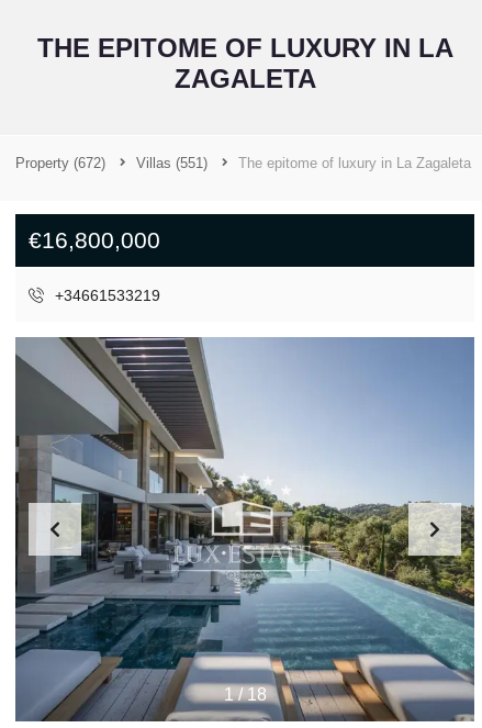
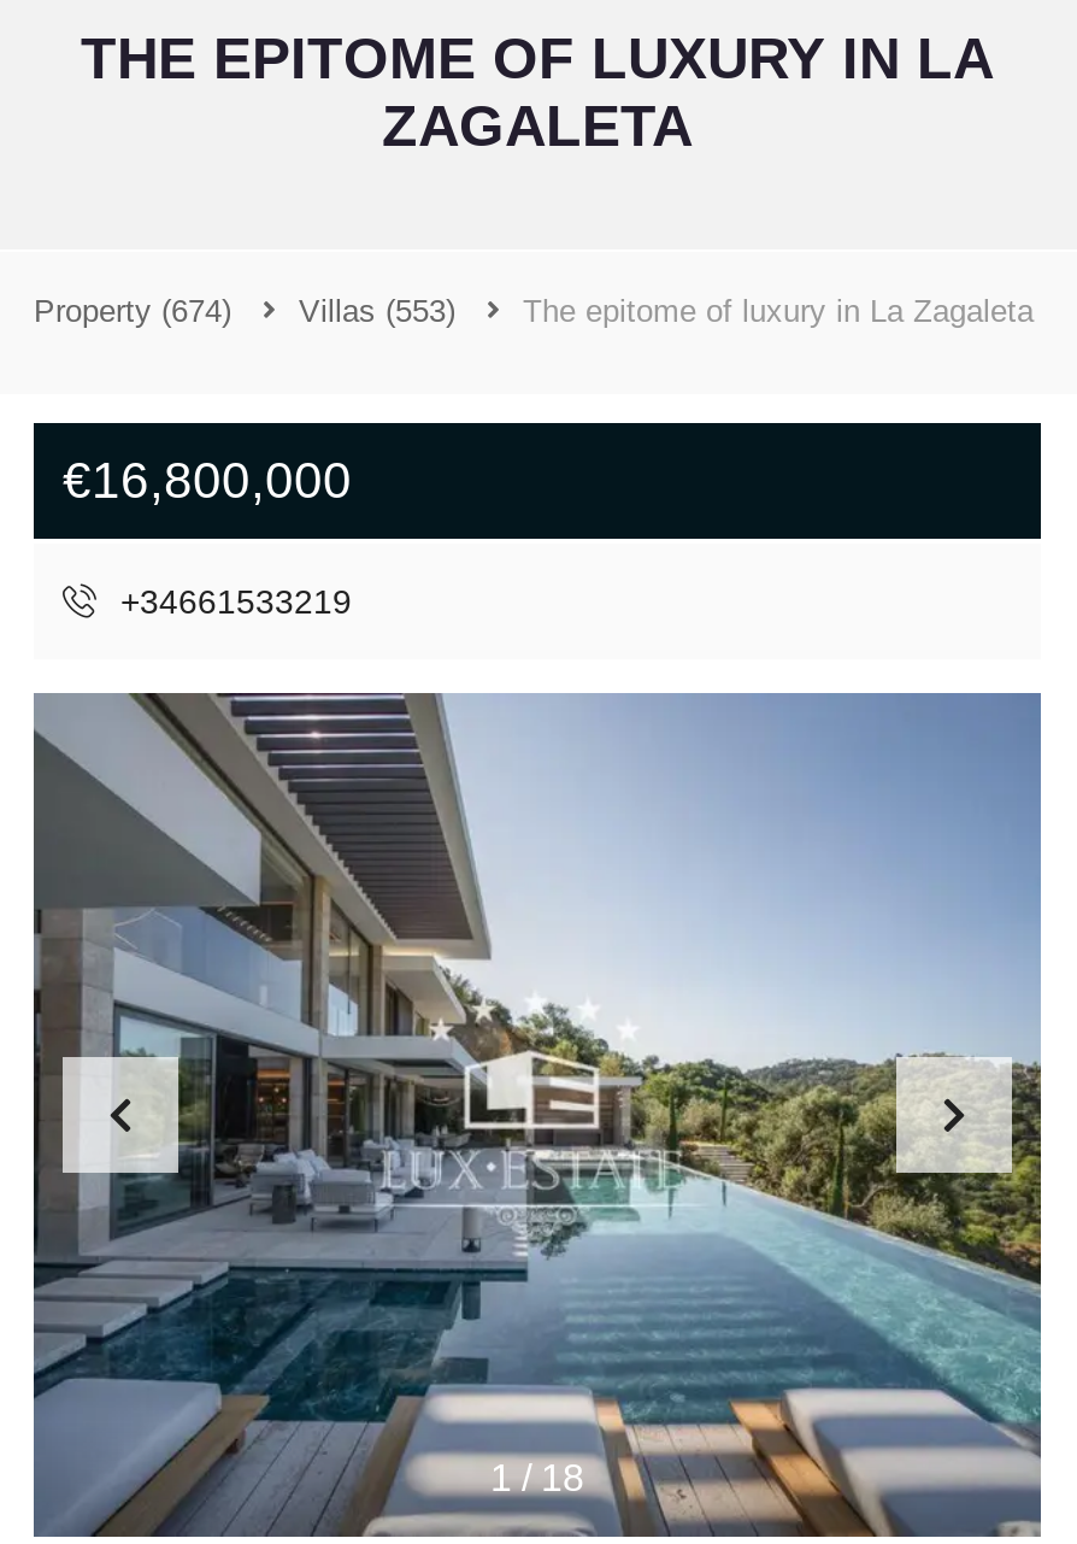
[15,155,105,171] Property (672) -> [34,293,231,329] Property (674)
[136,155,208,171] Villas (551) -> [299,293,455,329] Villas (553)

